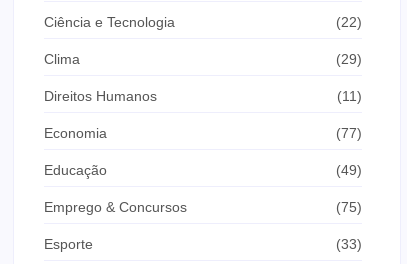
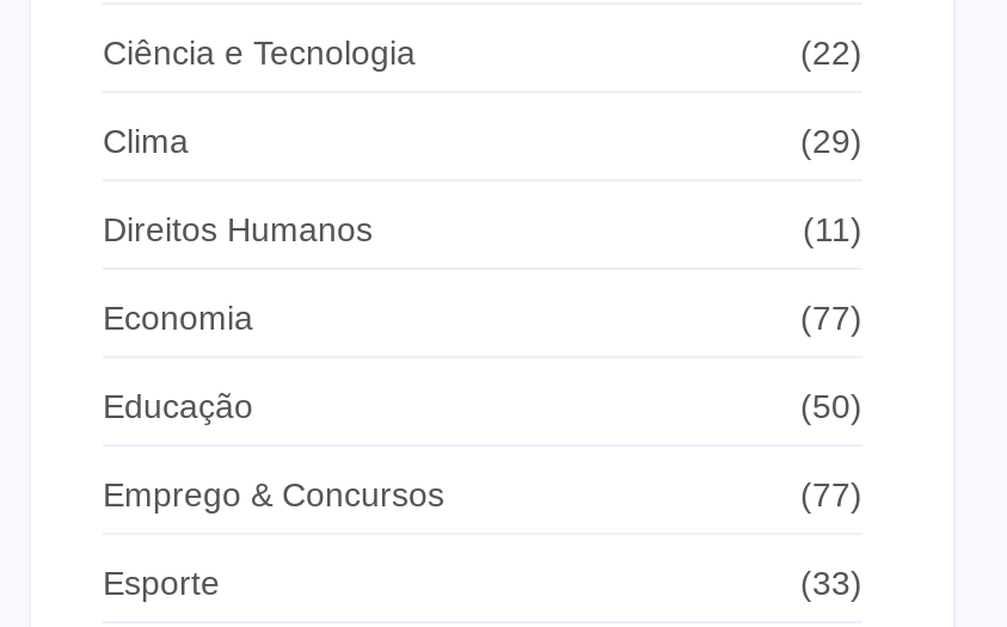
[332,162,362,178] (49) -> [791,387,862,425] (50)
[332,199,362,215] (75) -> [791,476,862,514] (77)

